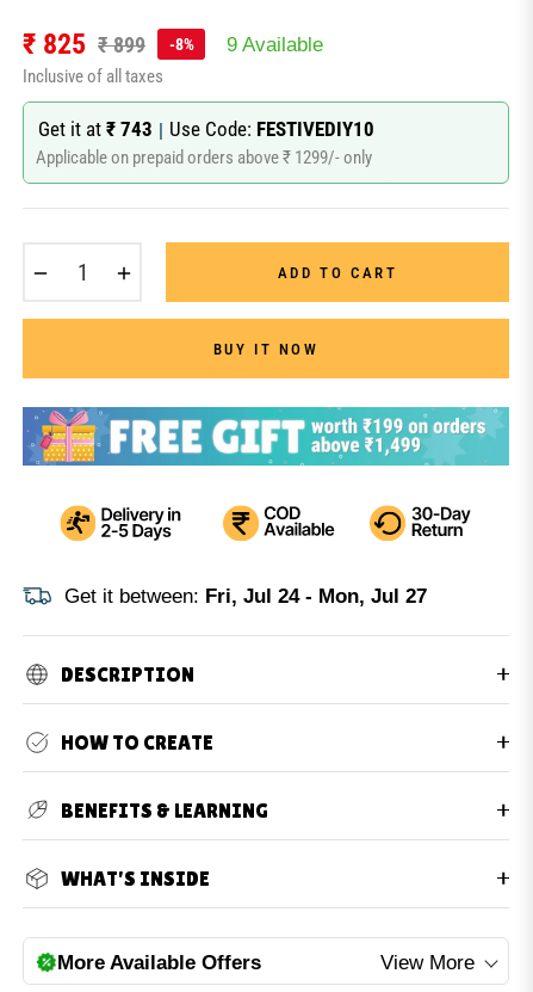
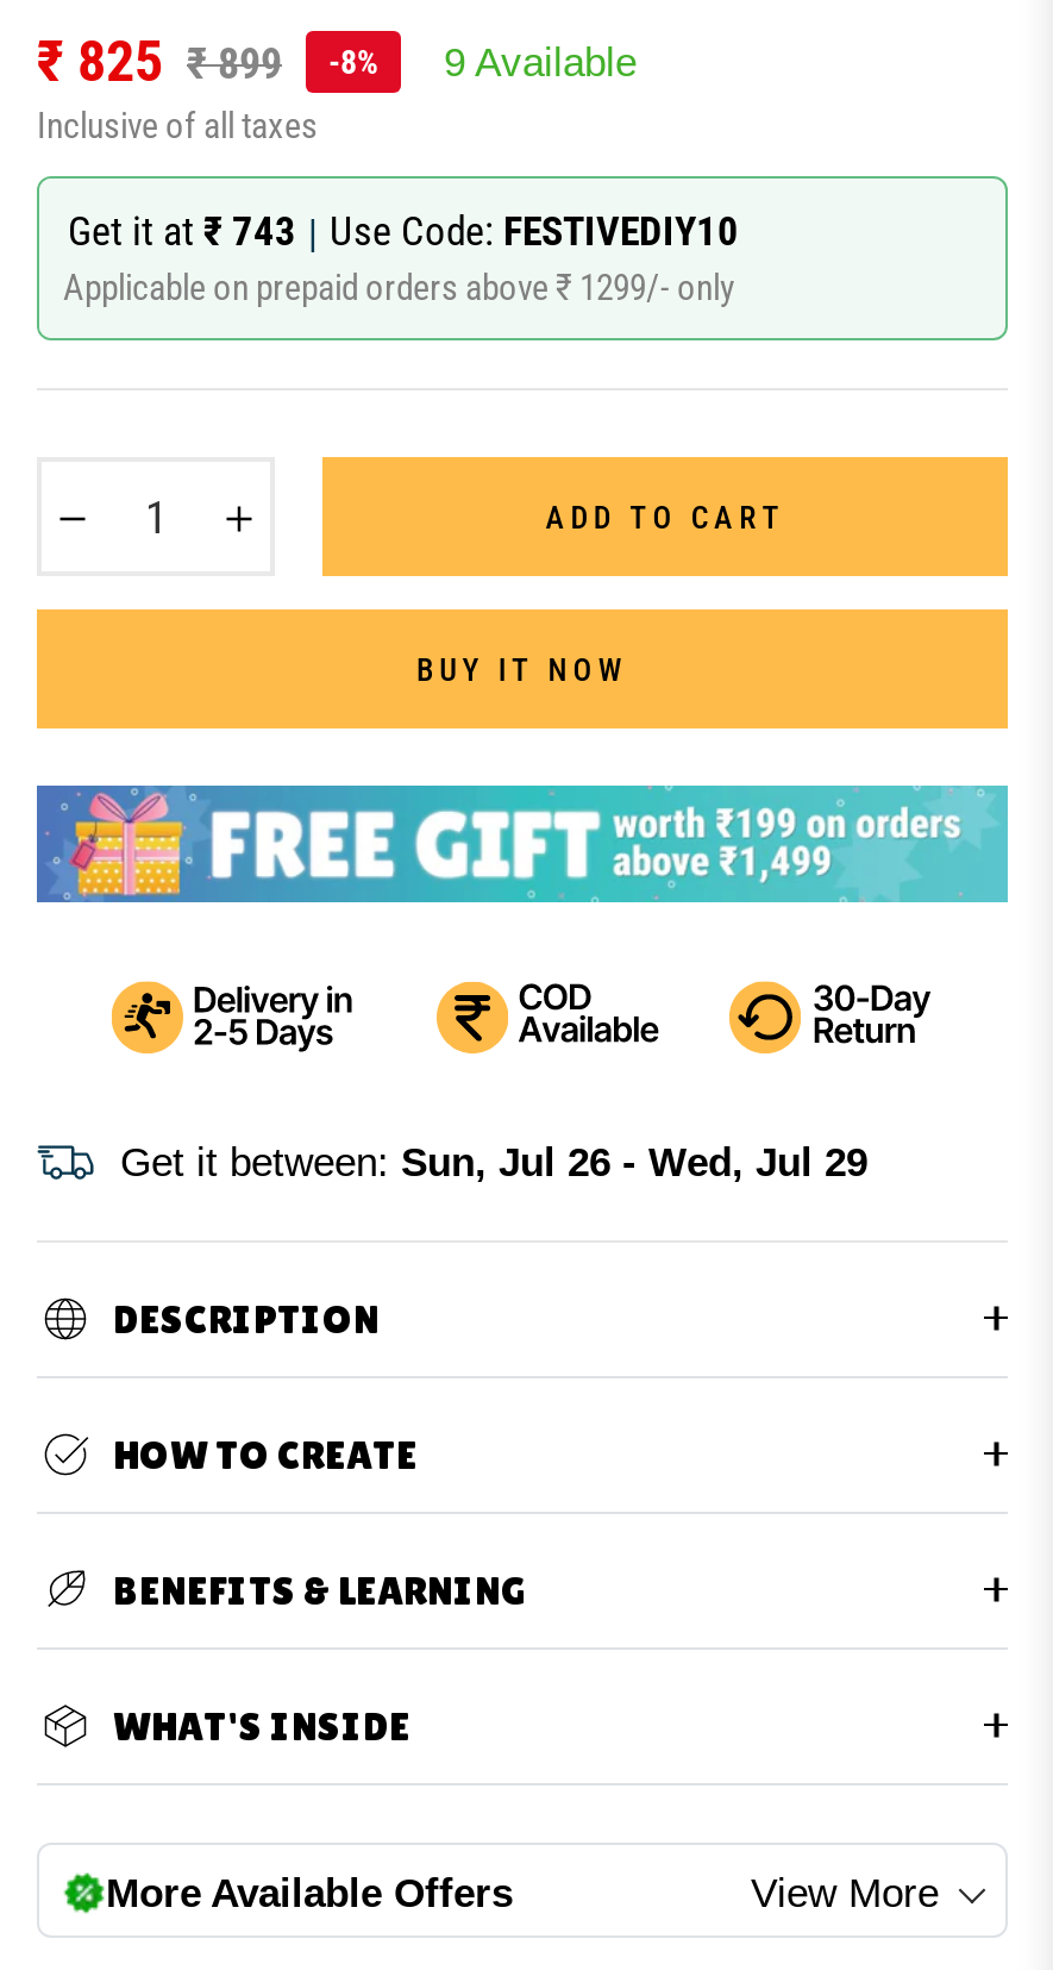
[64,585,427,607] Get it between: Fri, Jul 24 - Mon, Jul 27 -> [120,1140,867,1185] Get it between: Sun, Jul 26 - Wed, Jul 29

